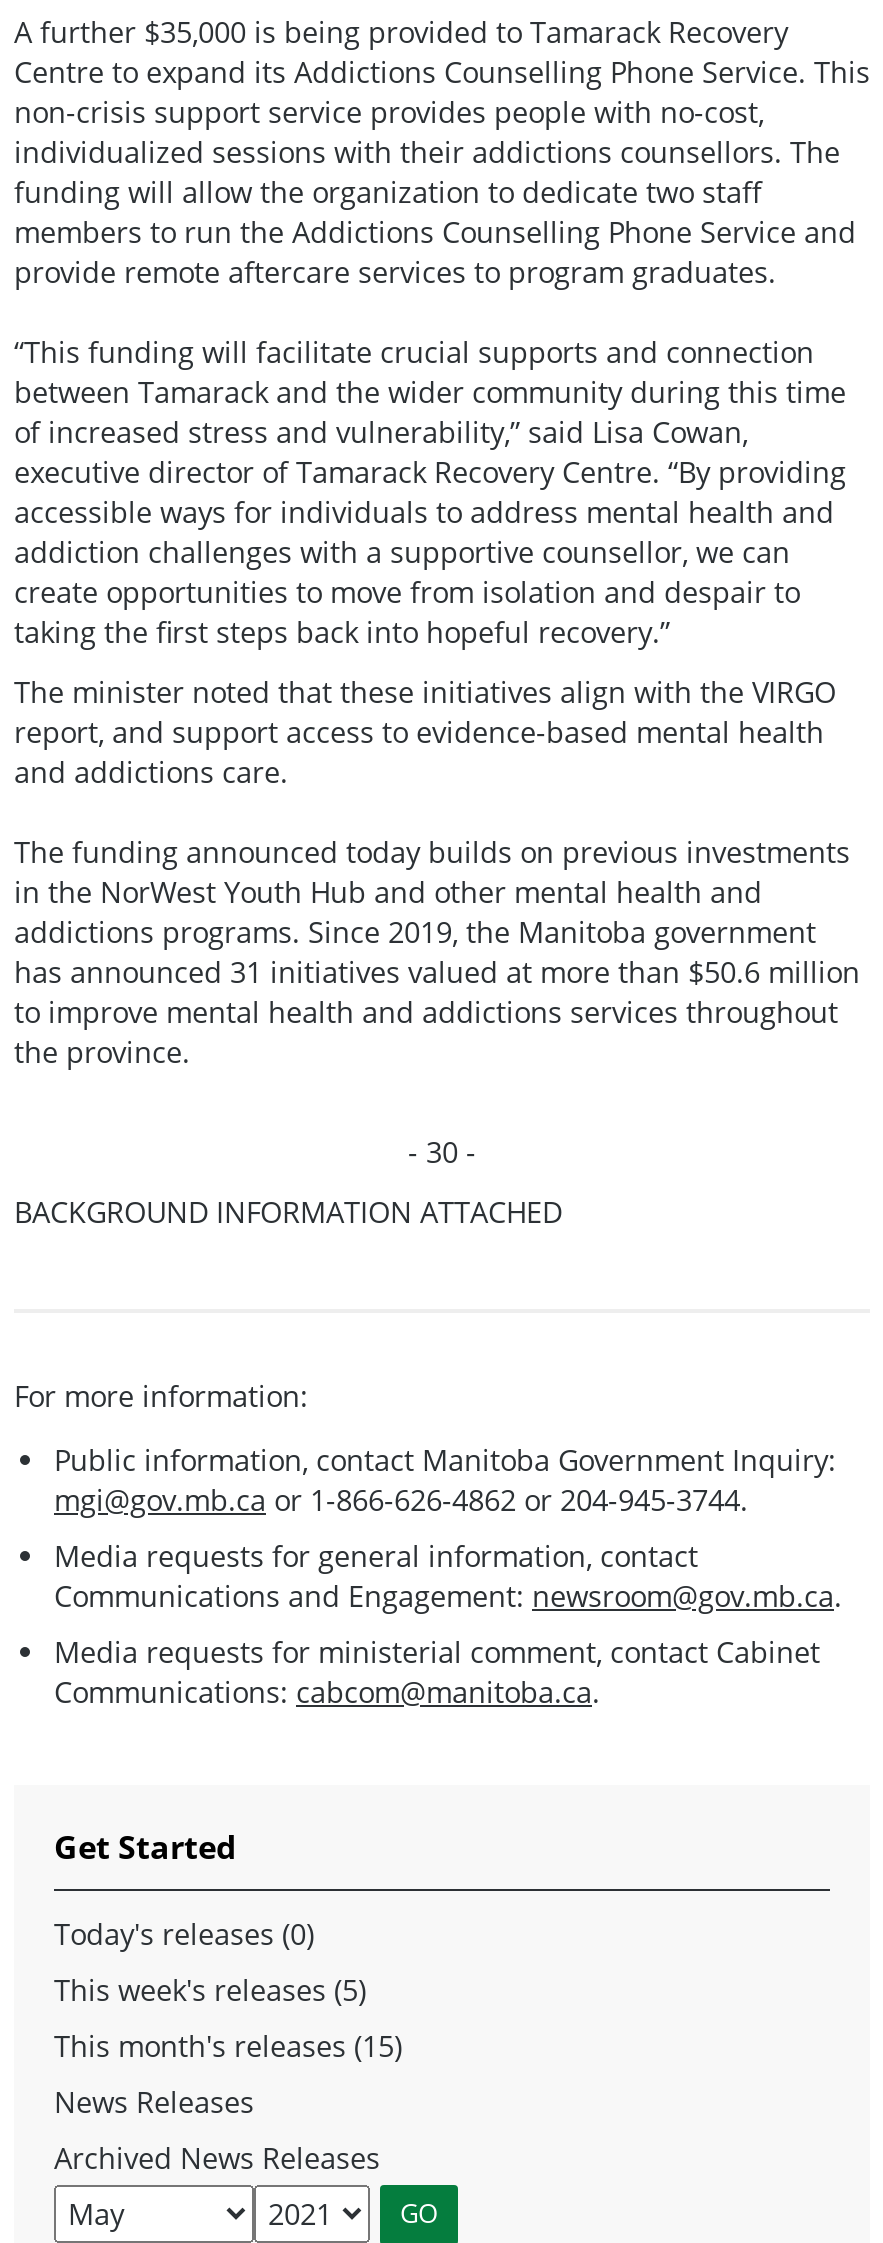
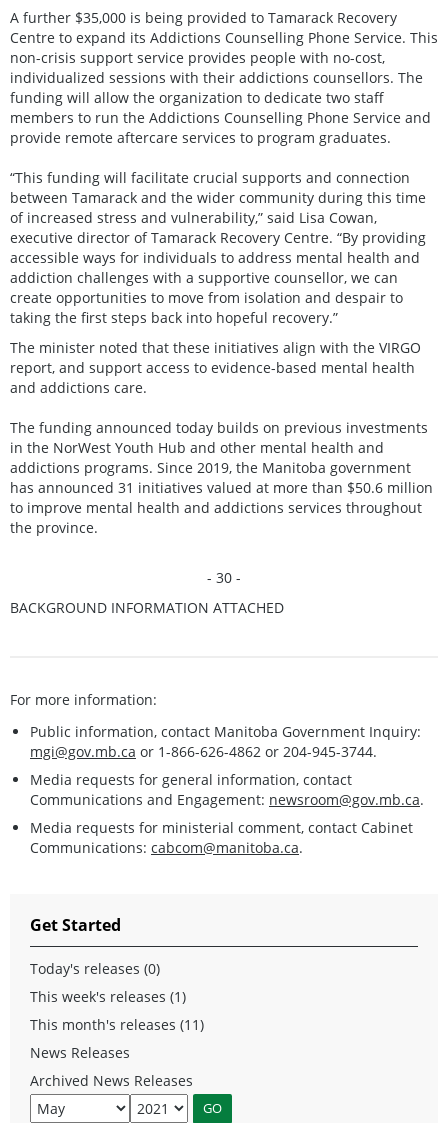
[54,1971,366,2009] This week's releases (5) -> [30,987,186,1006] This week's releases (1)
[54,2027,402,2065] This month's releases (15) -> [30,1015,204,1034] This month's releases (11)

